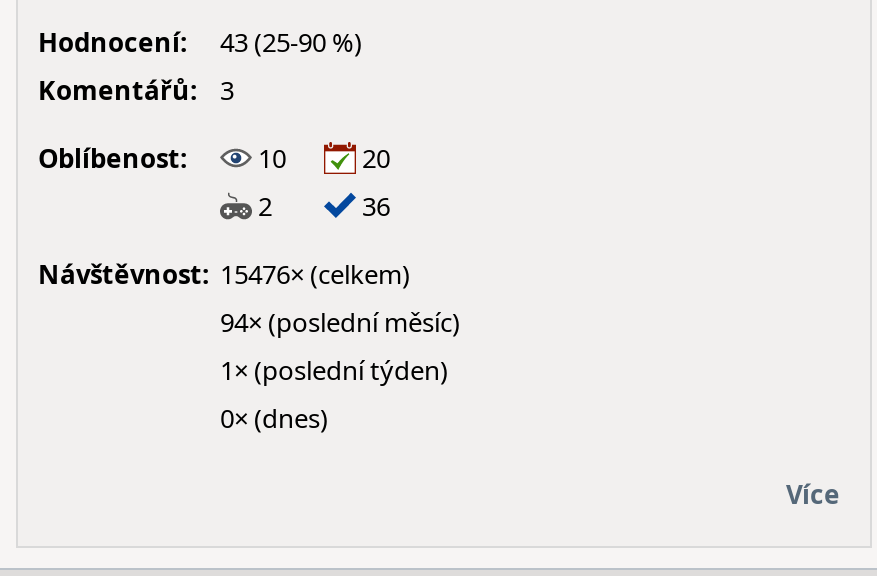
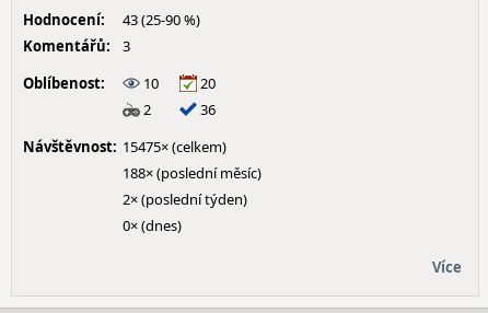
[38,256,410,292] Návštěvnost: 15476× (celkem) -> [23,137,226,156] Návštěvnost: 15475× (celkem)
[220,304,460,340] 94× (poslední měsíc) -> [123,163,262,183] 188× (poslední měsíc)
[220,352,448,388] 1× (poslední týden) -> [123,189,247,209] 2× (poslední týden)

